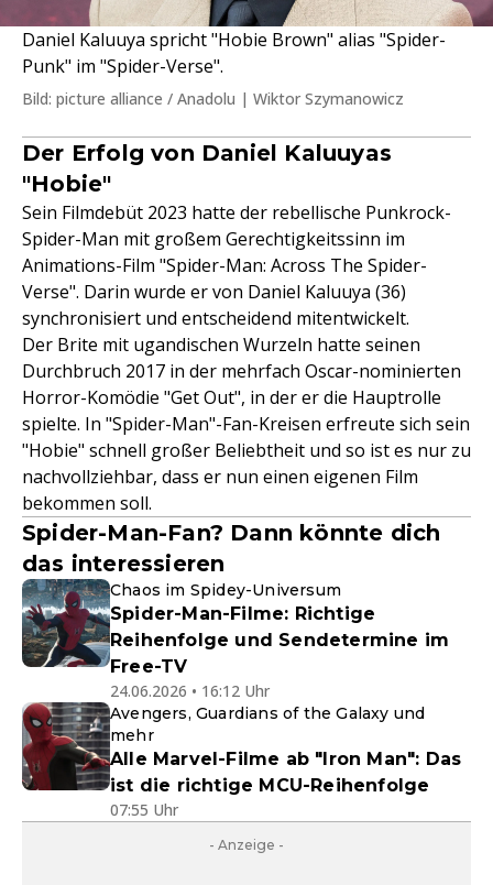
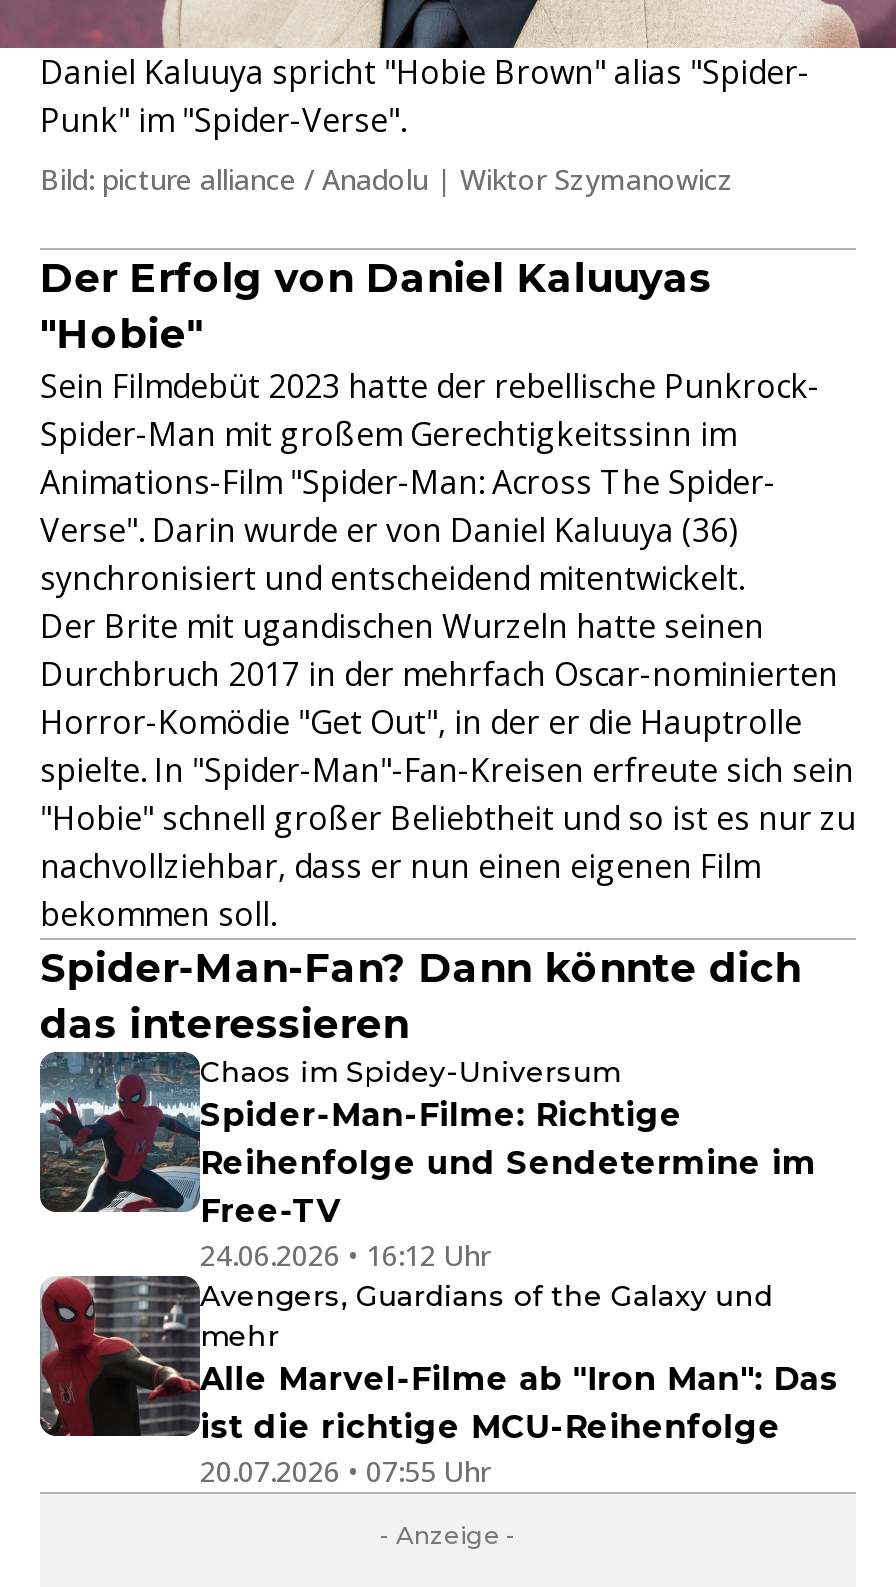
[110,799,178,820] 07:55 Uhr -> [200,1452,490,1490] 20.07.2026 • 07:55 Uhr

